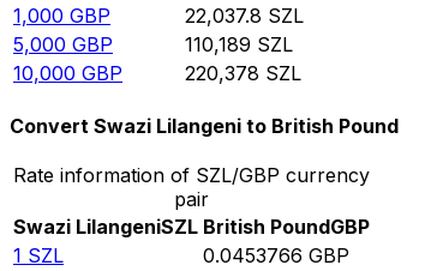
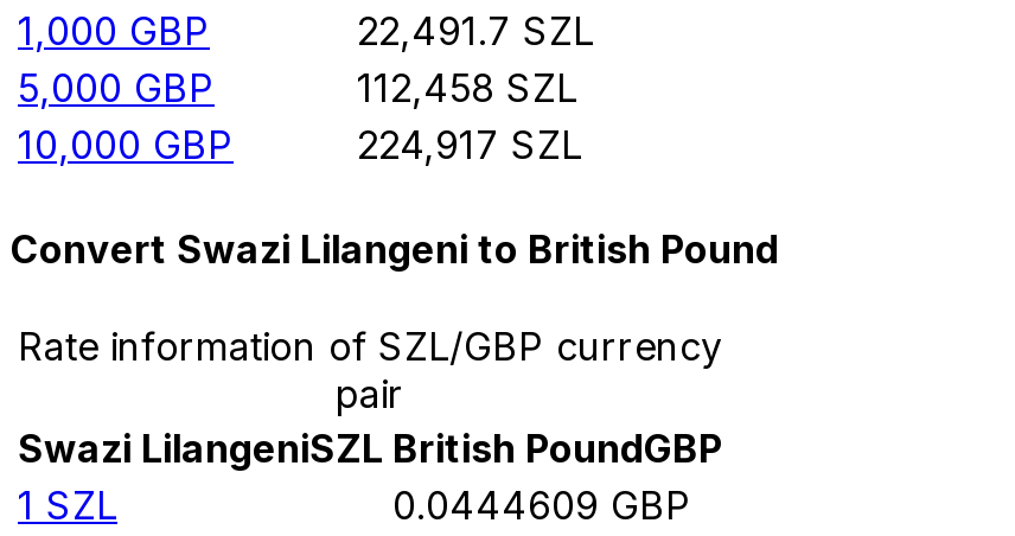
[185,3,304,27] 22,037.8 SZL -> [357,7,594,54] 22,491.7 SZL
[185,32,293,56] 110,189 SZL -> [357,64,577,111] 112,458 SZL
[185,61,301,85] 220,378 SZL -> [357,120,582,168] 224,917 SZL
[203,244,349,268] 0.0453766 GBP -> [392,482,691,530] 0.0444609 GBP

